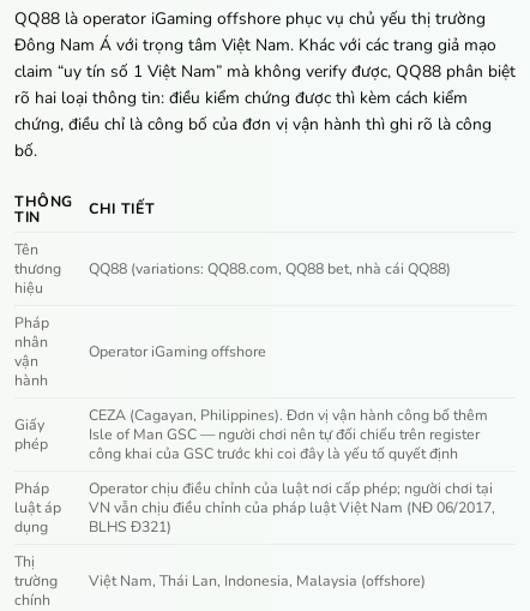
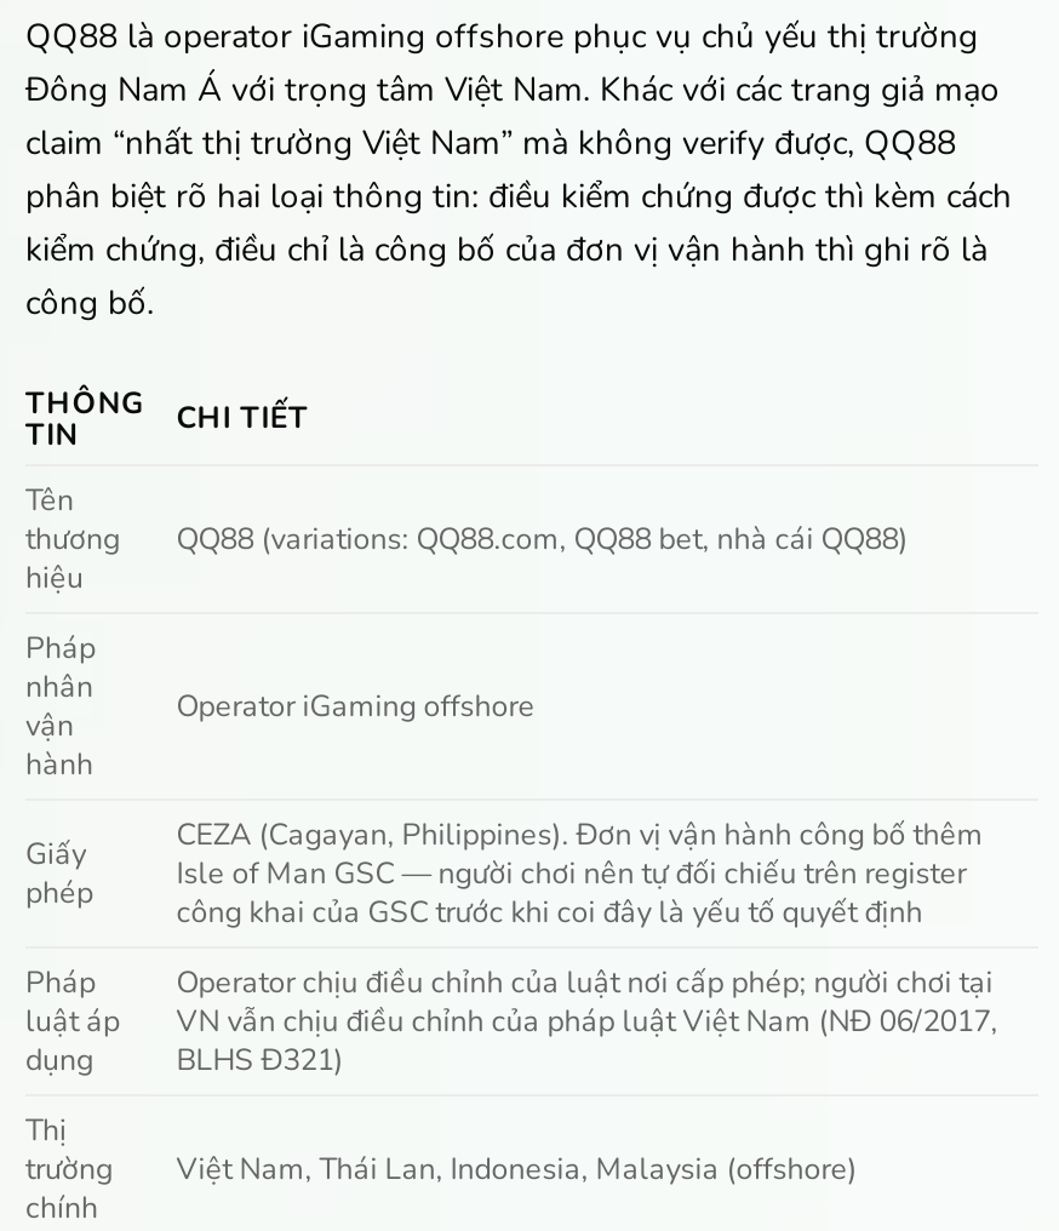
[14,60,516,162] claim “uy tín số 1 Việt Nam” mà không verify được, QQ88 phân biệt | rõ hai loại thông tin: điều kiểm chứng được thì kèm cách kiểm | chứng, điều chỉ là công bố của đơn vị vận hành thì ghi rõ là công | bố. -> [25,119,1012,325] claim “nhất thị trường Việt Nam” mà không verify được, QQ88 | phân biệt rõ hai loại thông tin: điều kiểm chứng được thì kèm cách | kiểm chứng, điều chỉ là công bố của đơn vị vận hành thì ghi rõ là | công bố.

